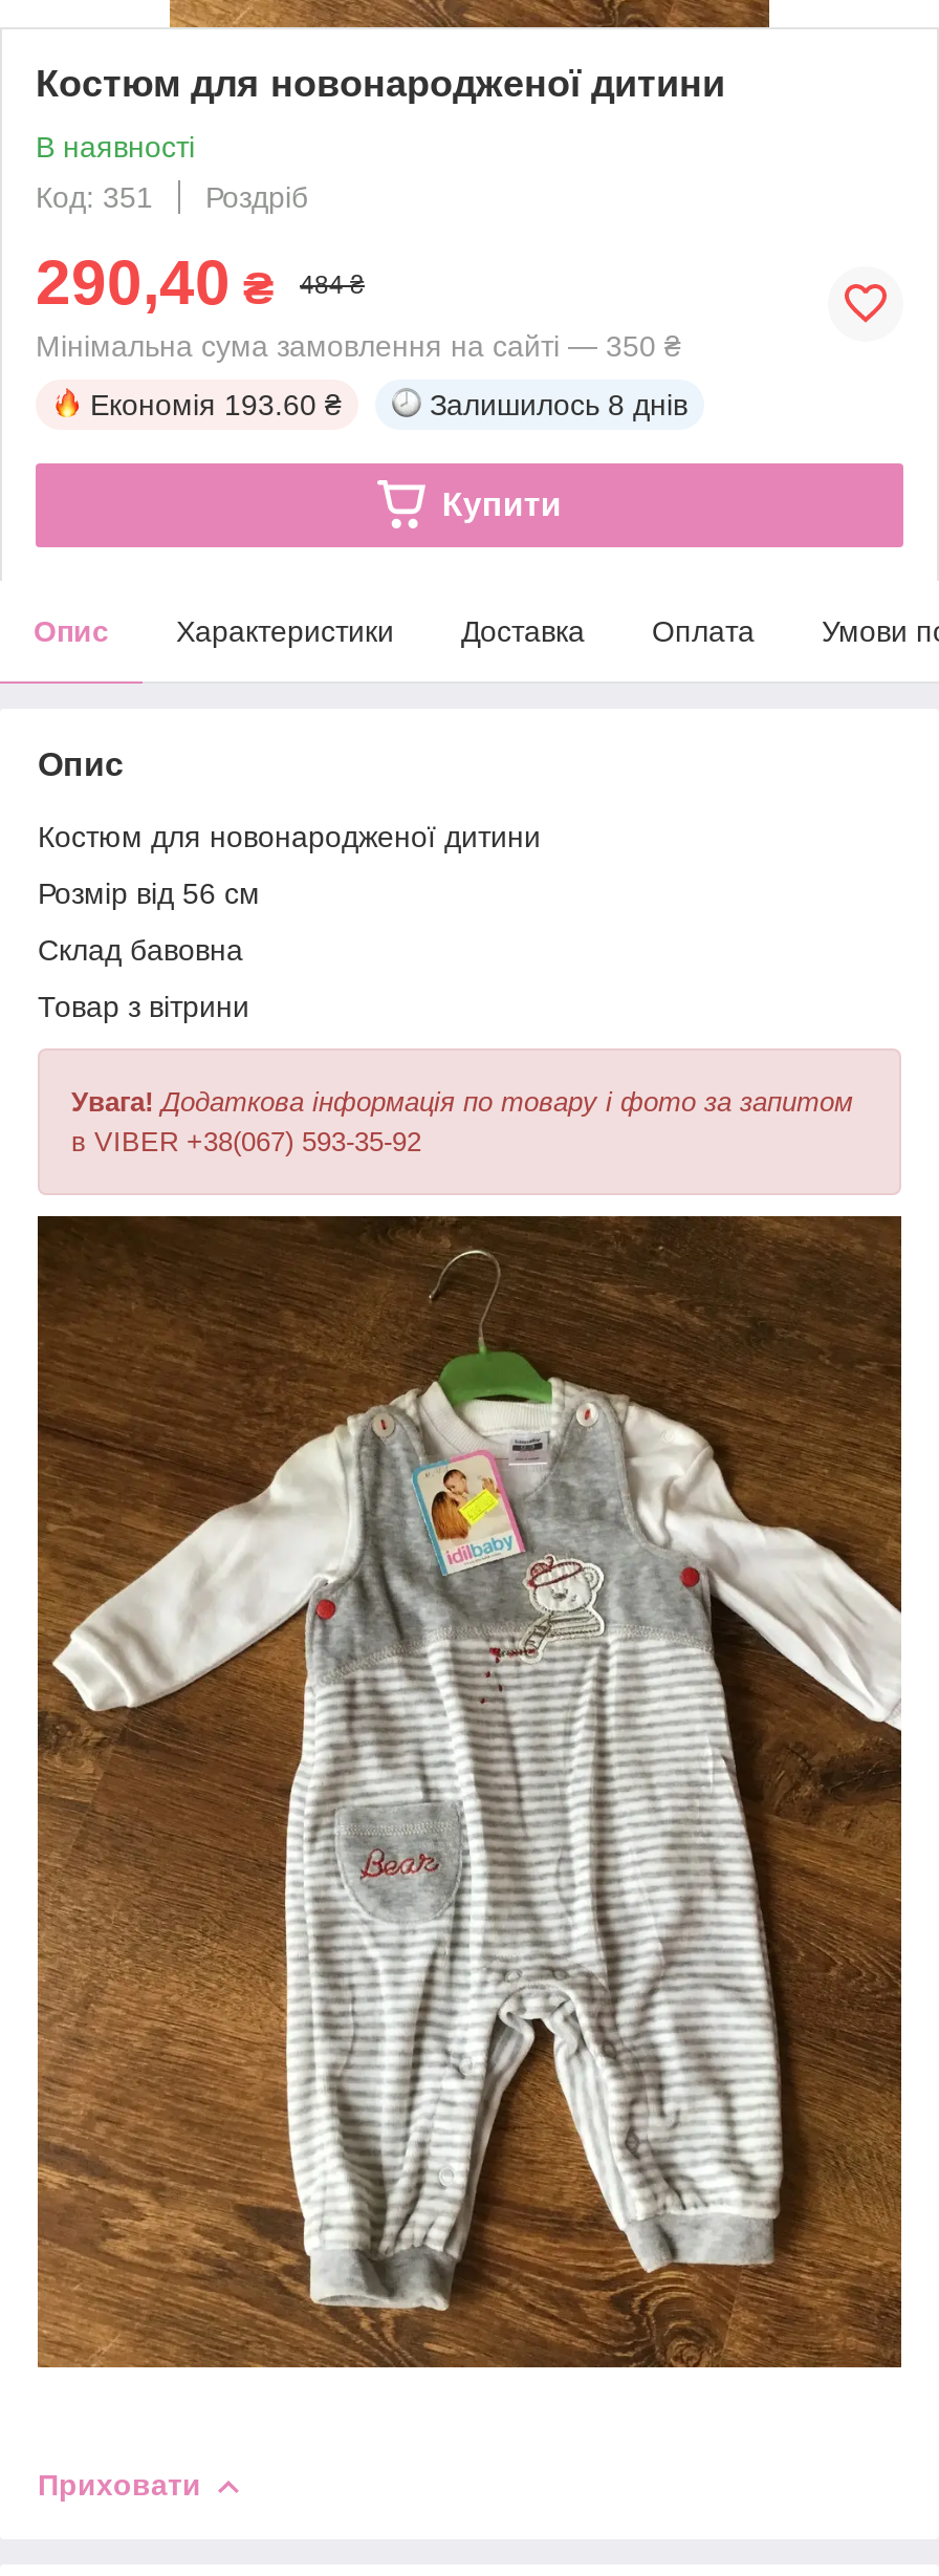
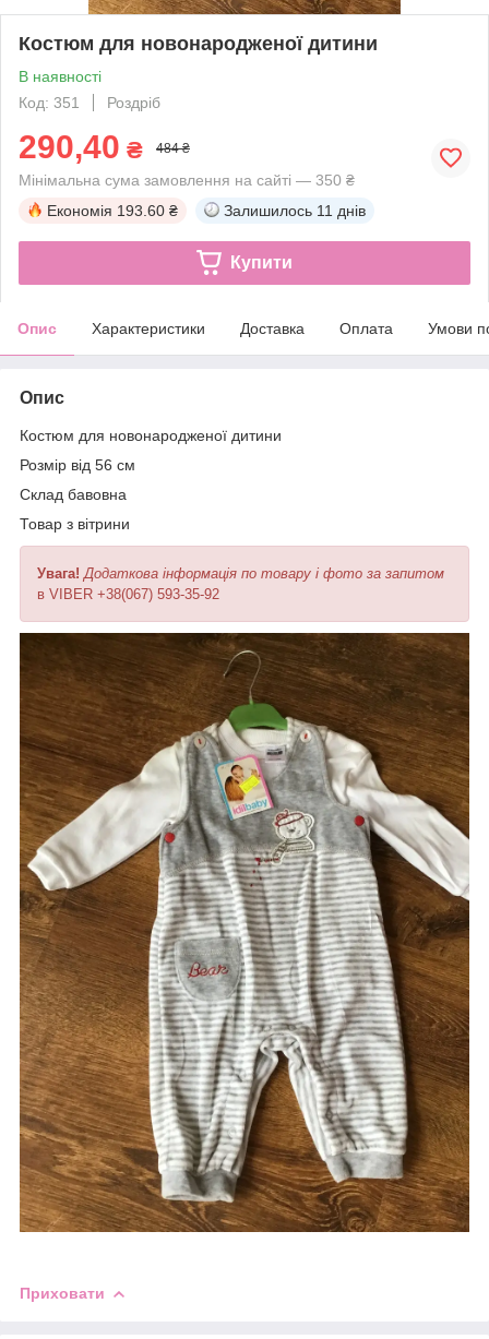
[430,388,687,421] Залишилось 8 днів -> [224,202,366,219] Залишилось 11 днів

